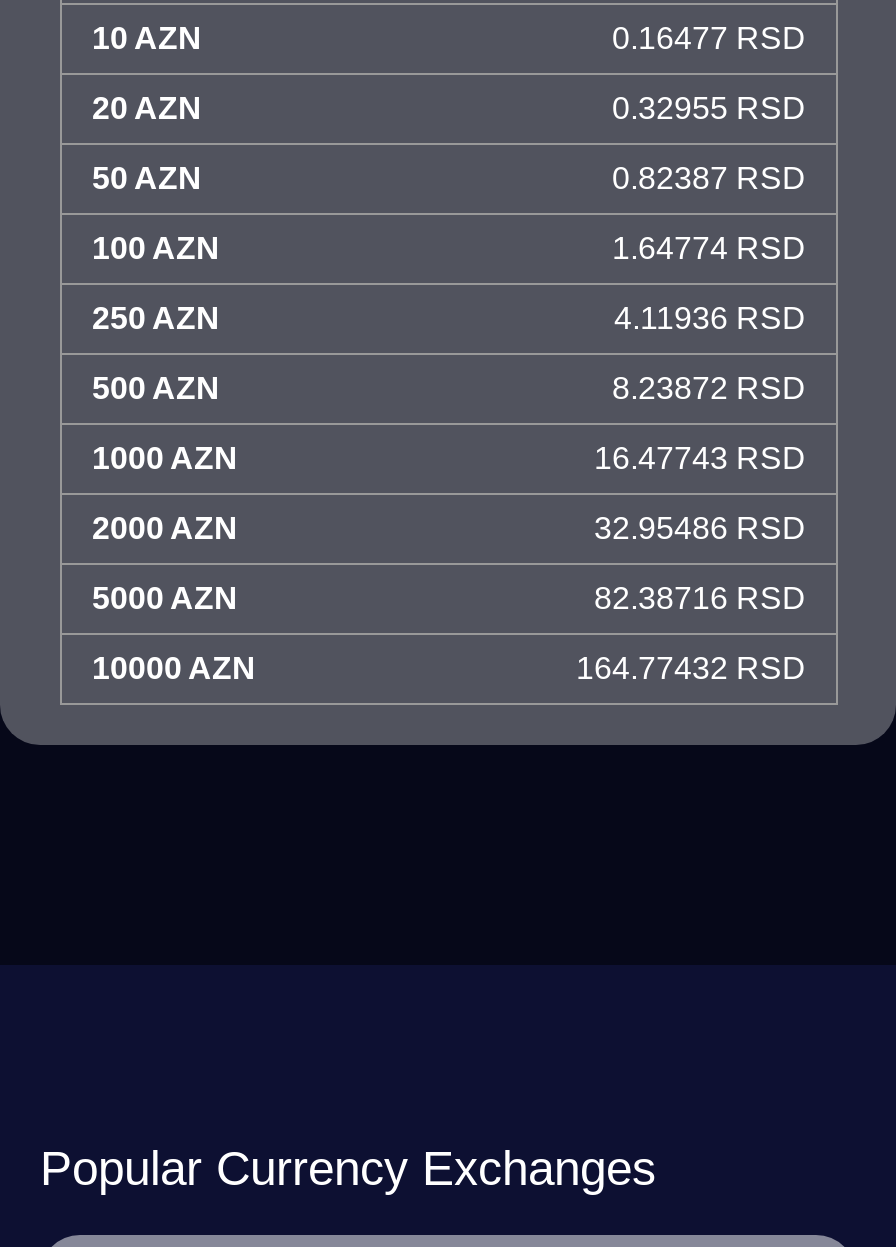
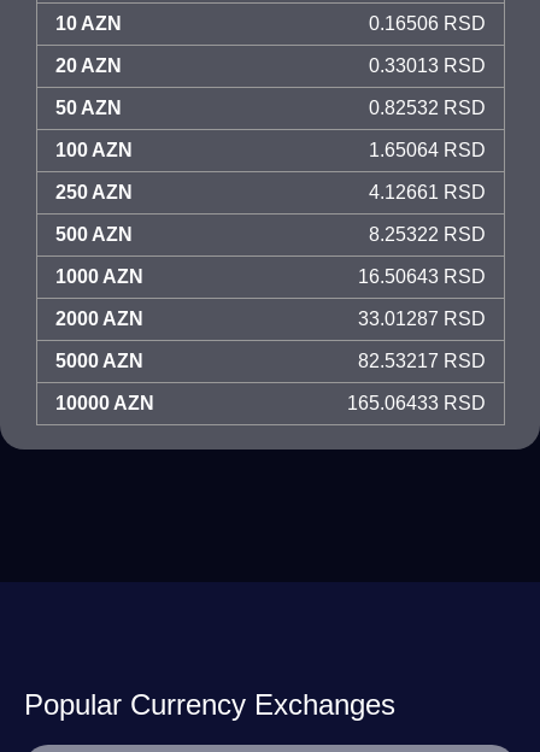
[612,21,806,55] 0.16477 RSD -> [369,13,486,34] 0.16506 RSD
[612,91,806,125] 0.32955 RSD -> [369,55,486,76] 0.33013 RSD
[612,161,806,195] 0.82387 RSD -> [369,98,486,118] 0.82532 RSD
[612,231,806,265] 1.64774 RSD -> [369,140,486,160] 1.65064 RSD
[614,301,806,335] 4.11936 RSD -> [369,182,486,202] 4.12661 RSD
[612,371,806,405] 8.23872 RSD -> [369,224,486,245] 8.25322 RSD
[594,441,806,475] 16.47743 RSD -> [358,266,486,287] 16.50643 RSD
[594,511,806,545] 32.95486 RSD -> [358,309,486,329] 33.01287 RSD
[594,581,806,615] 82.38716 RSD -> [358,351,486,371] 82.53217 RSD
[576,651,806,685] 164.77432 RSD -> [347,393,486,413] 165.06433 RSD

